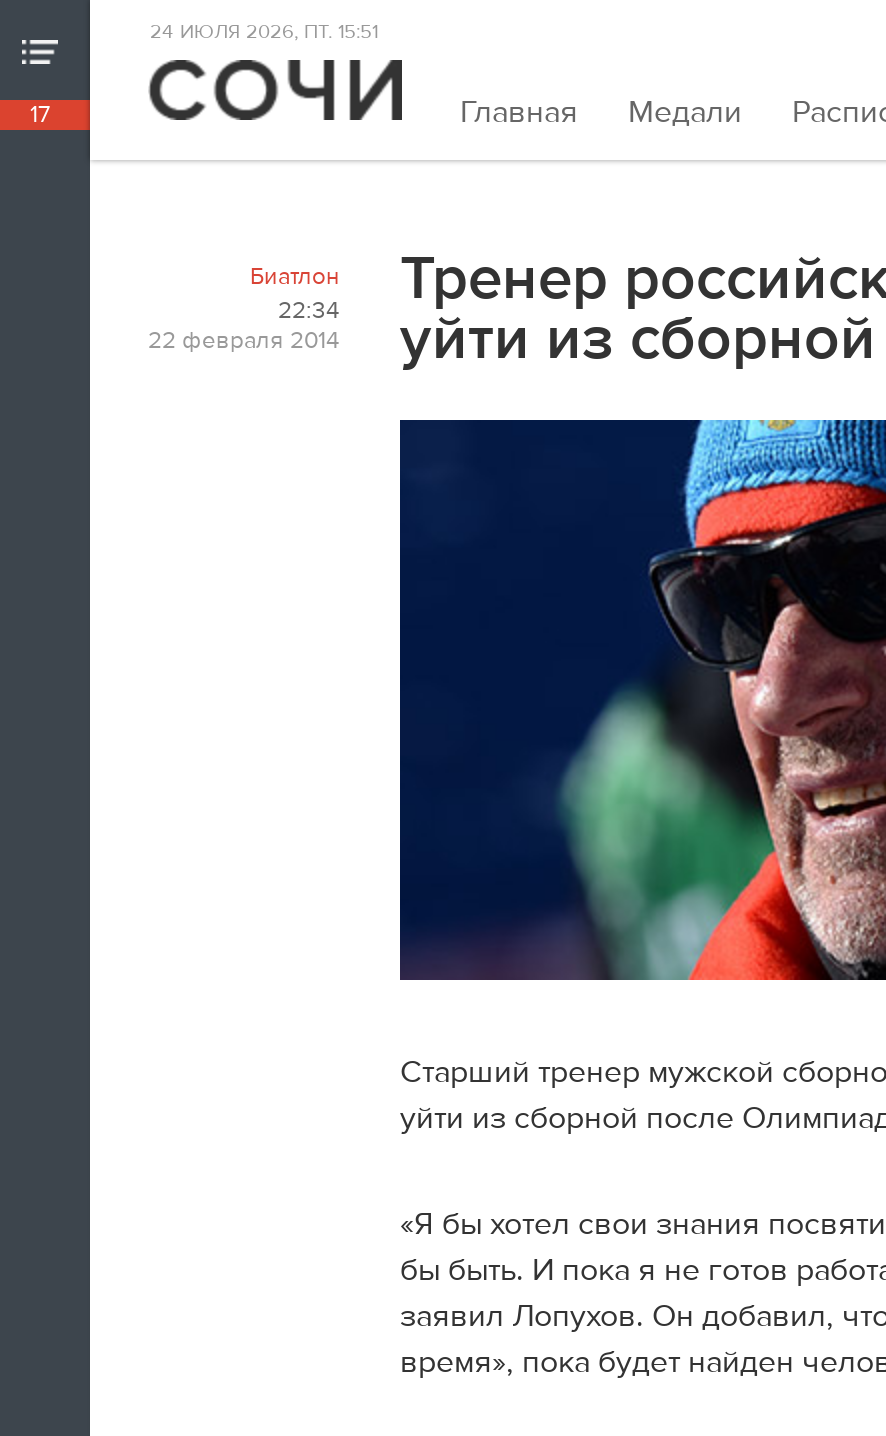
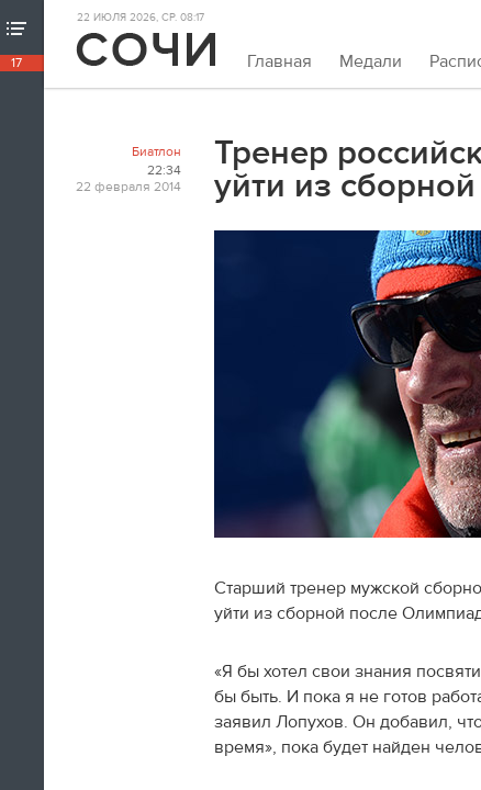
[150,18,378,44] 24 ИЮЛЯ 2026, ПТ. 15:51 -> [77,10,204,24] 22 ИЮЛЯ 2026, СР. 08:17

